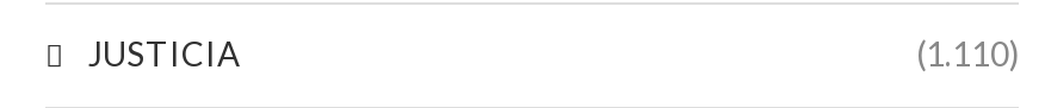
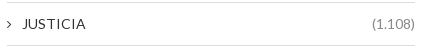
[916,33,1019,74] (1.110) -> [372,14,415,31] (1.108)

